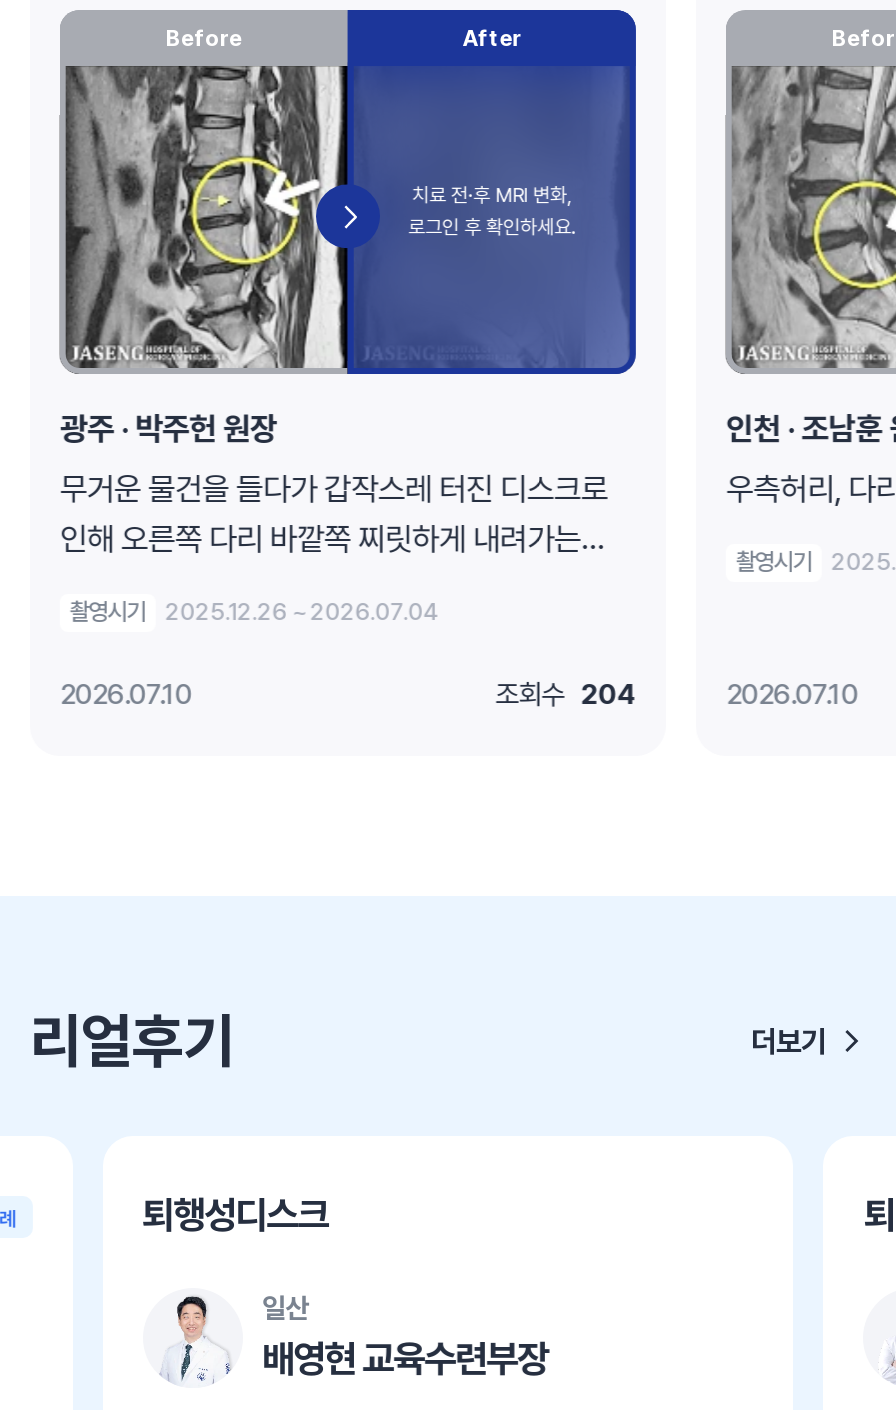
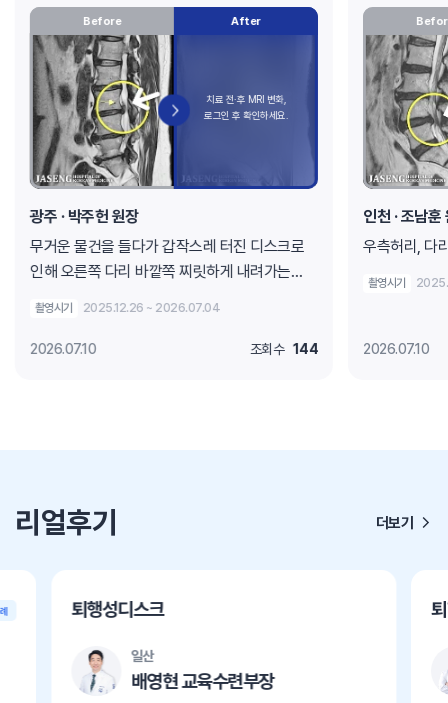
[495,679,636,711] 조회수 204 -> [249,341,318,357] 조회수 144

